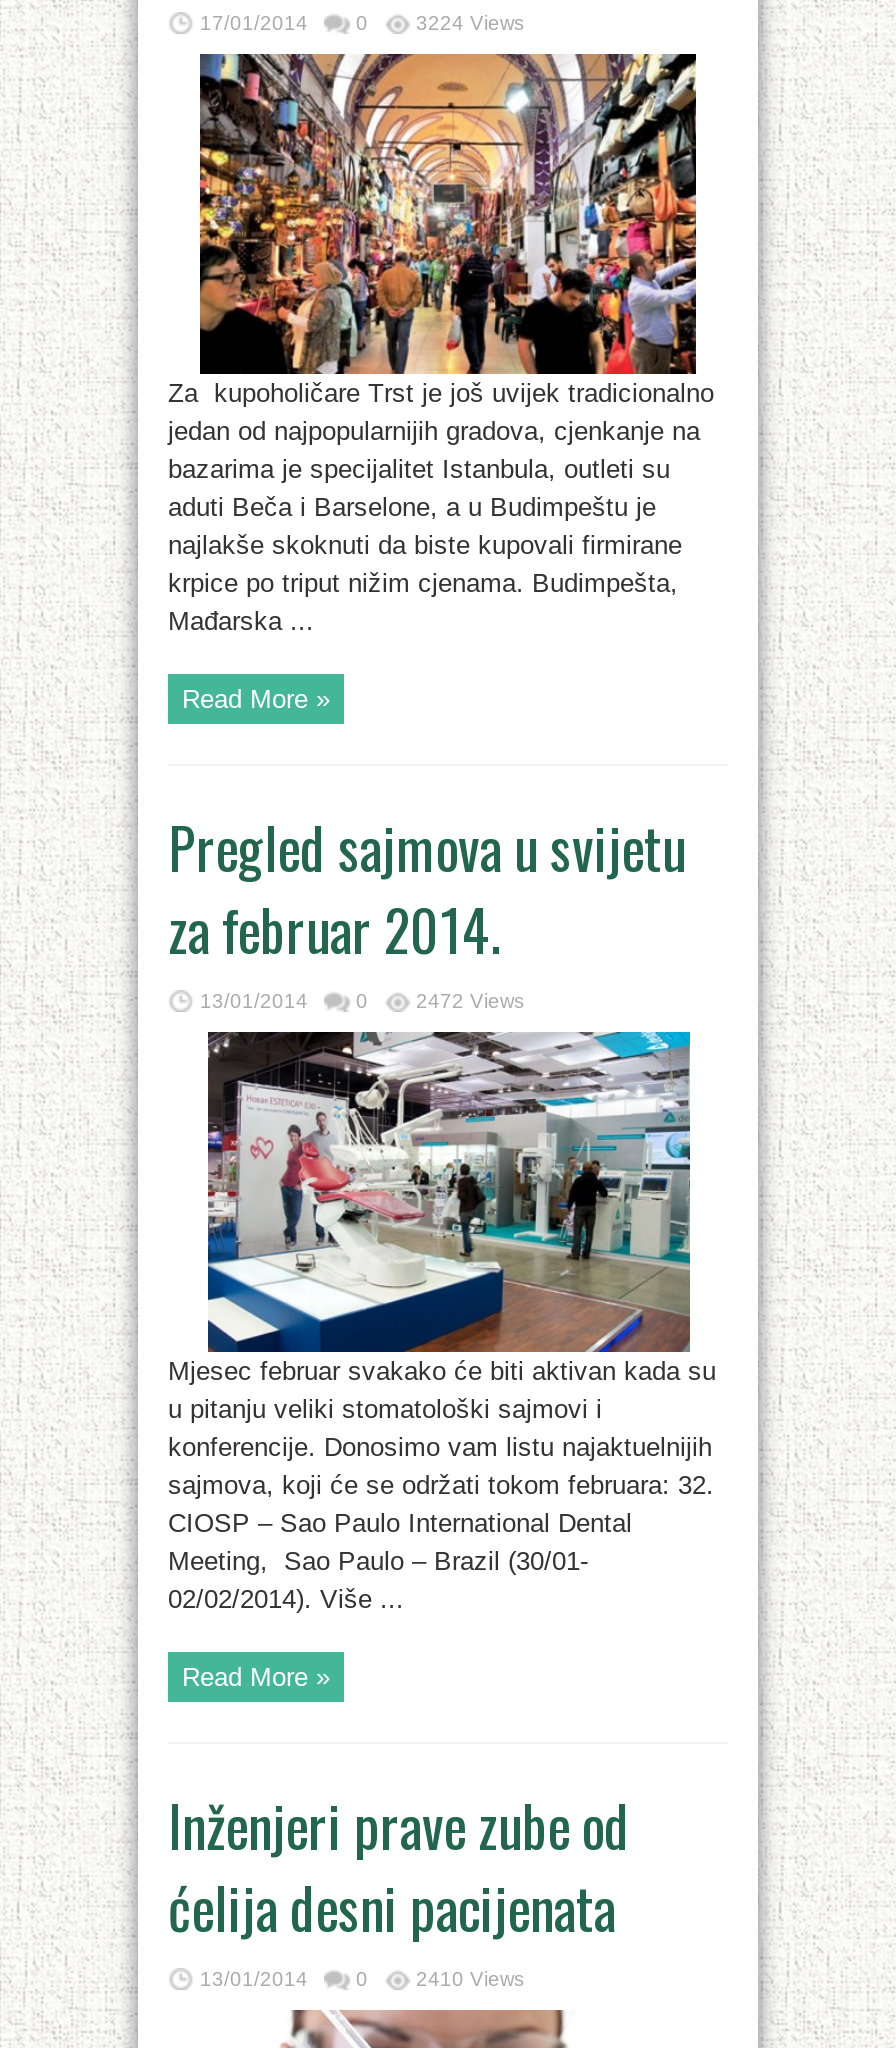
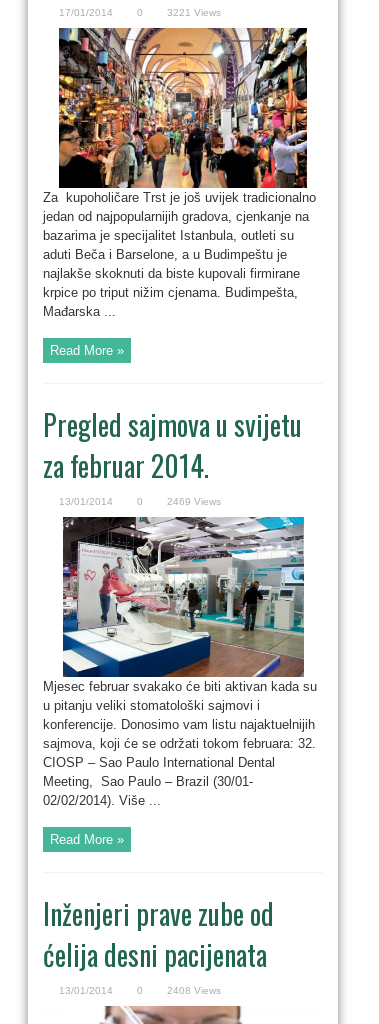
[416,13,524,35] 3224 Views -> [167,7,221,18] 3221 Views
[416,991,524,1013] 2472 Views -> [167,496,221,507] 2469 Views
[416,1969,524,1991] 2410 Views -> [167,984,221,995] 2408 Views

